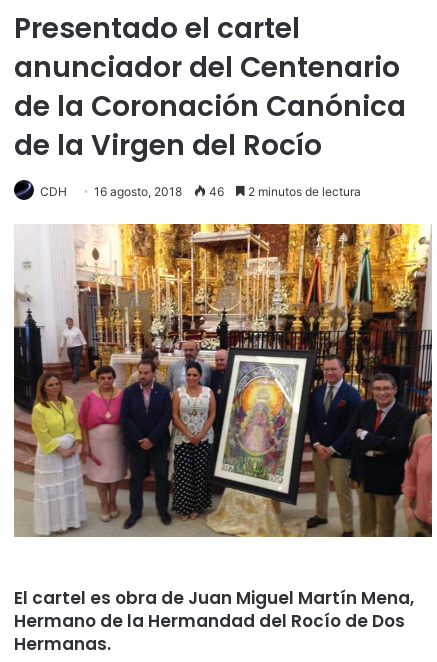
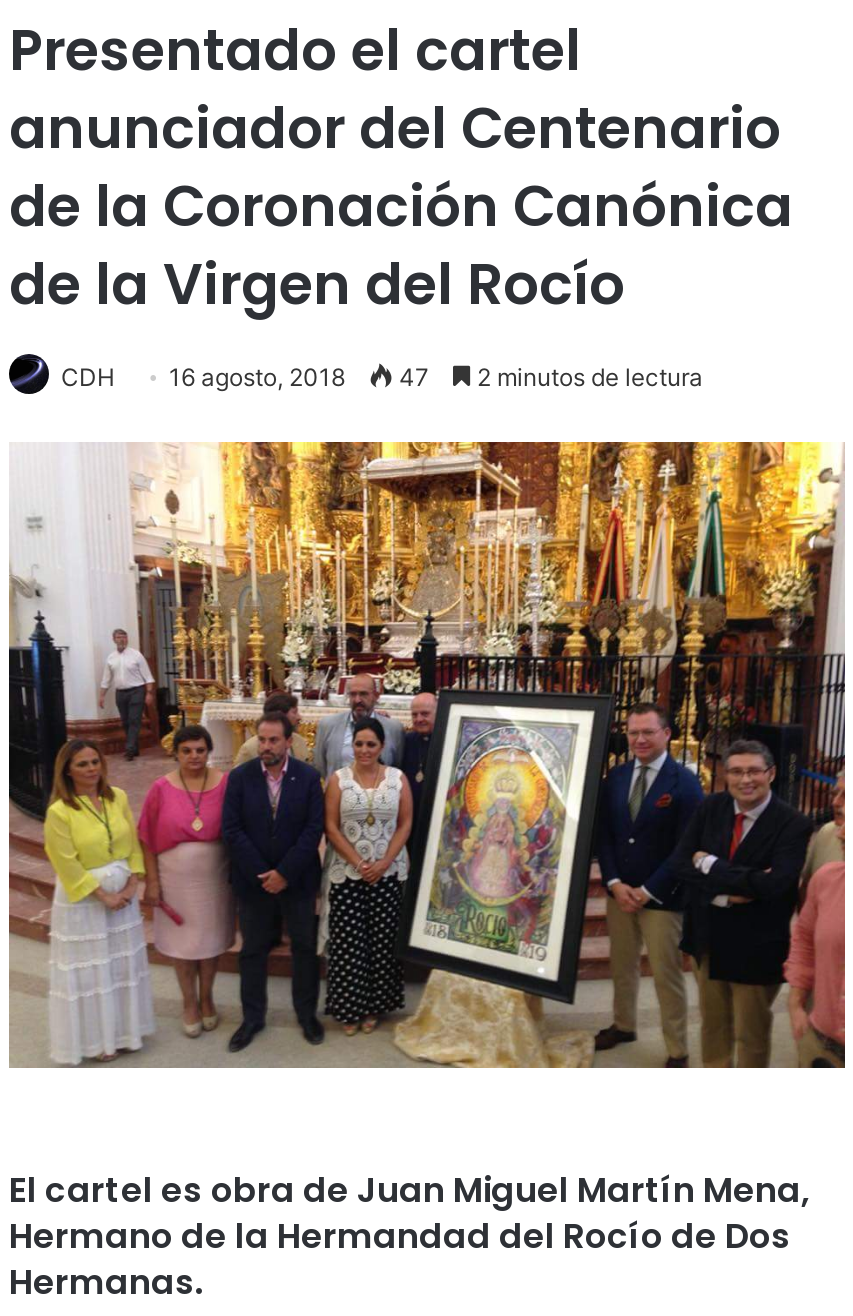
[40,184,361,199] CDH 16 agosto, 2018 46 2 minutos de lectura -> [61,362,703,392] CDH 16 agosto, 2018 47 2 minutos de lectura

